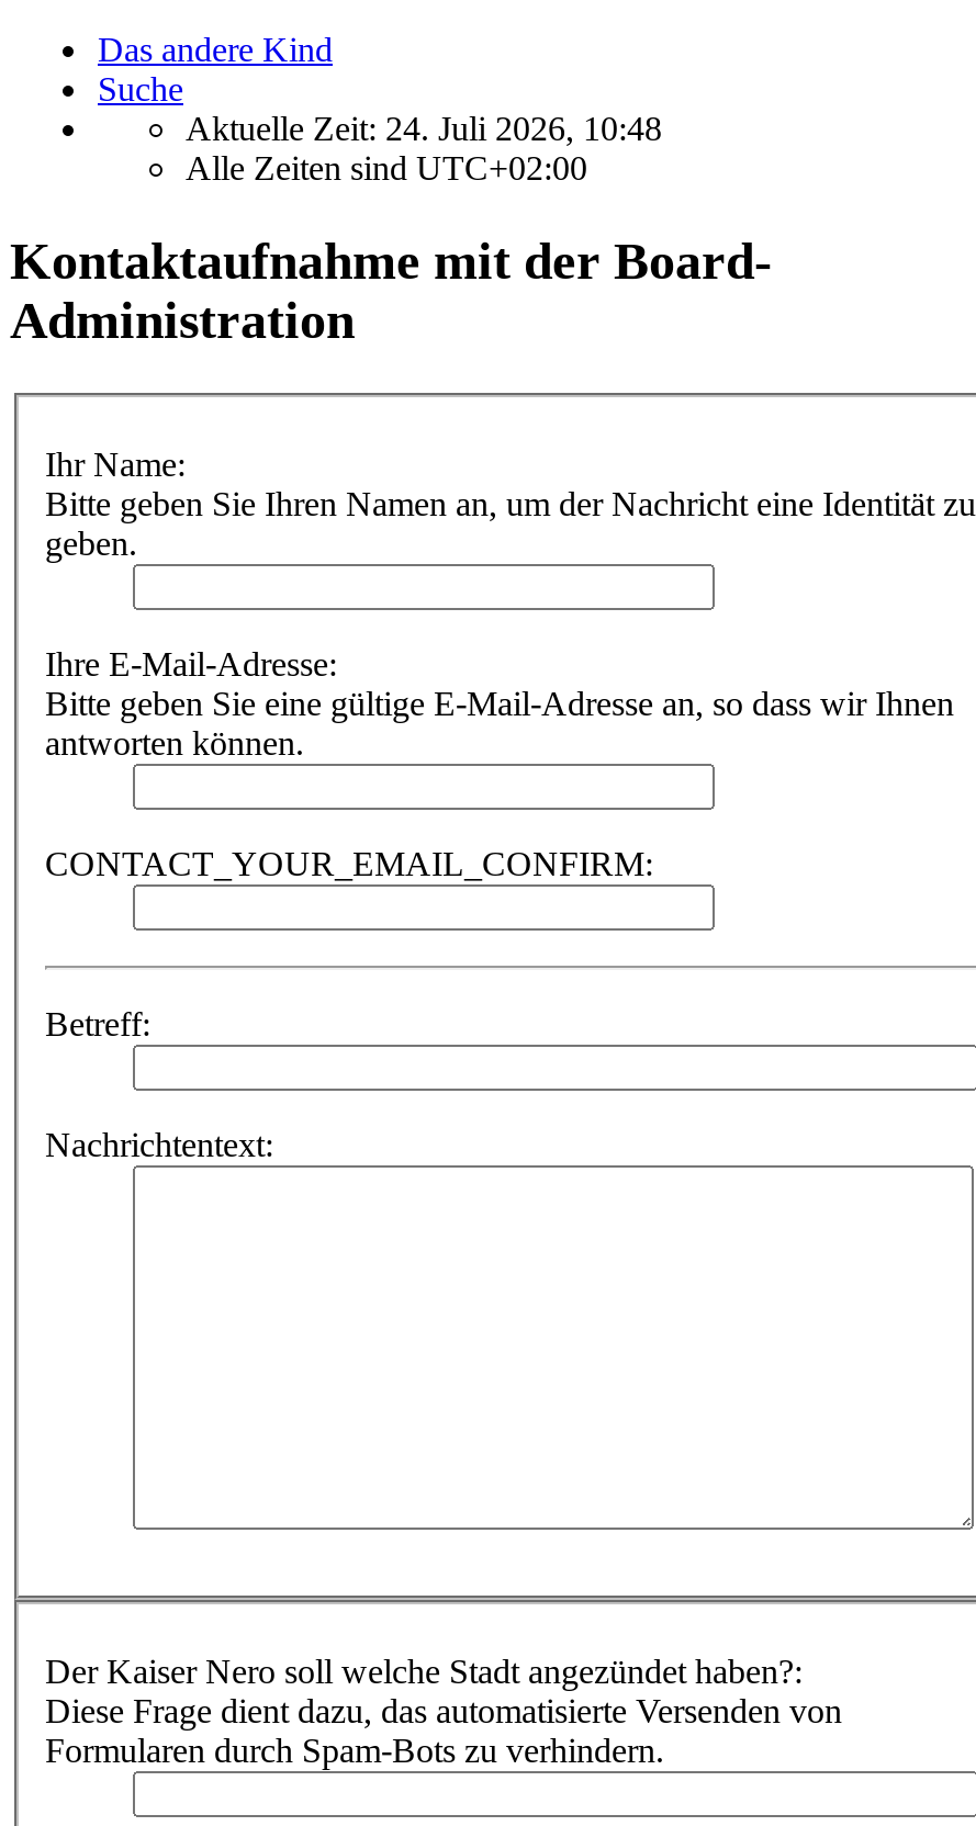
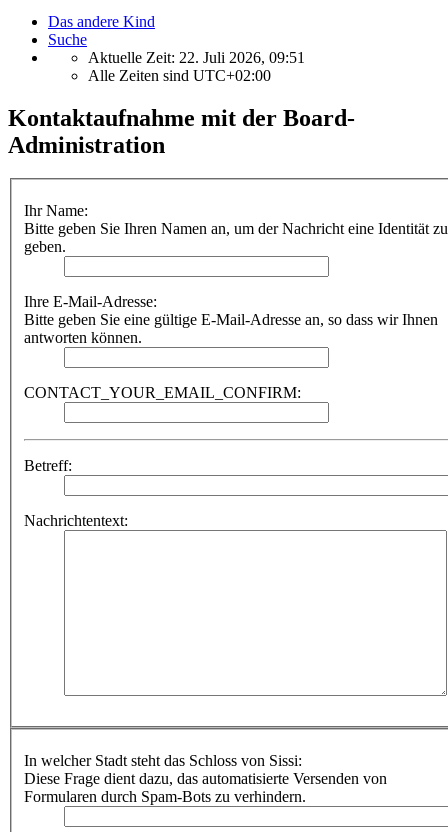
[186,109,662,146] Aktuelle Zeit: 24. Juli 2026, 10:48 -> [88,49,305,66] Aktuelle Zeit: 22. Juli 2026, 09:51
[45,1652,803,1689] Der Kaiser Nero soll welche Stadt angezündet haben?: -> [24,752,302,769] In welcher Stadt steht das Schloss von Sissi:

